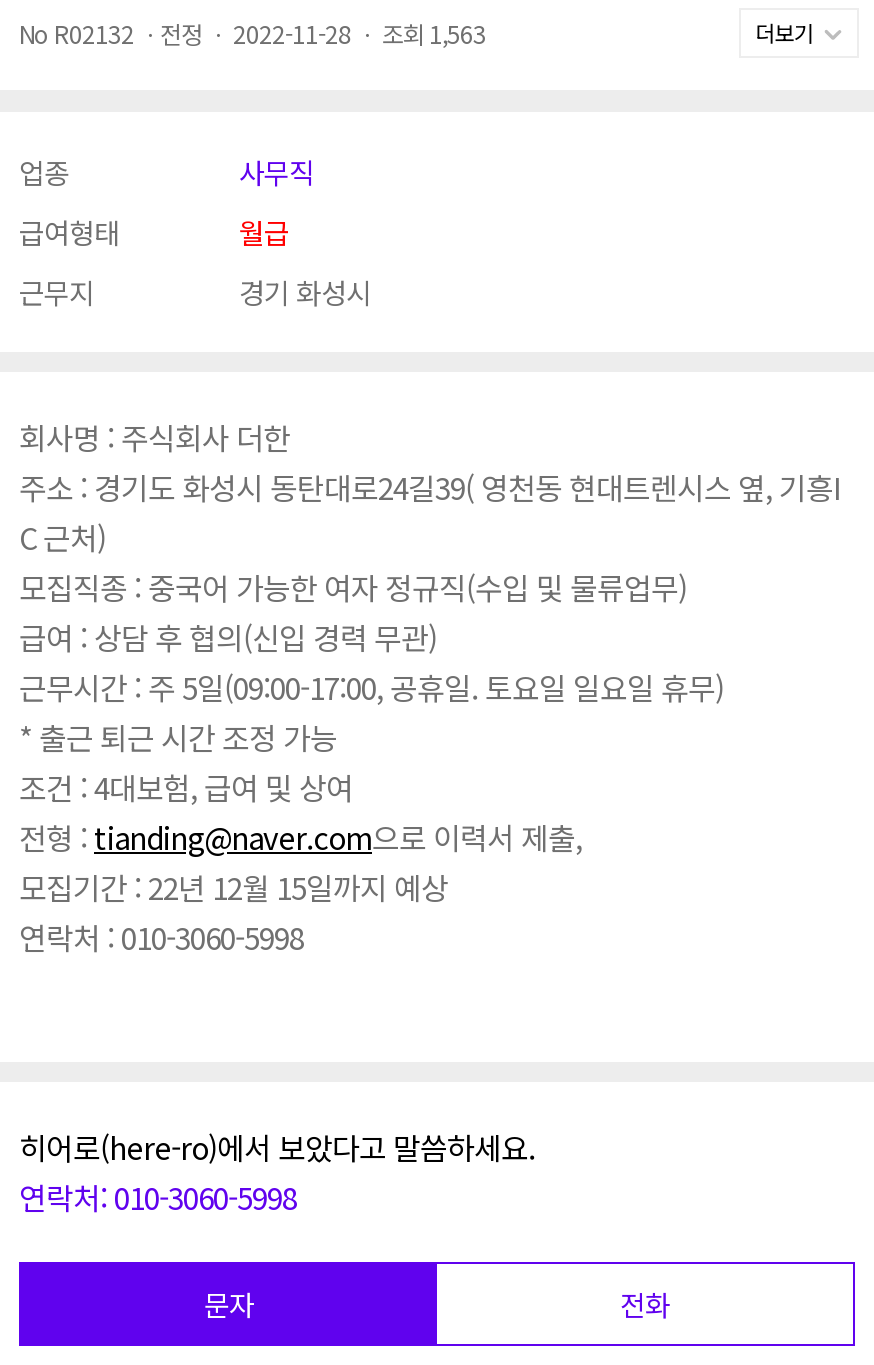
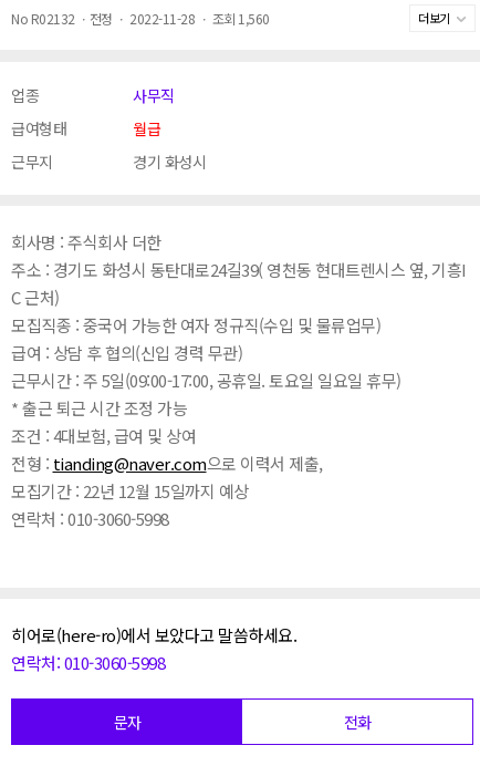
[19,16,486,50] No R02132 ㆍ 전정 ㆍ 2022-11-28 ㆍ 조회 1,563 -> [11,9,269,28] No R02132 ㆍ 전정 ㆍ 2022-11-28 ㆍ 조회 1,560

